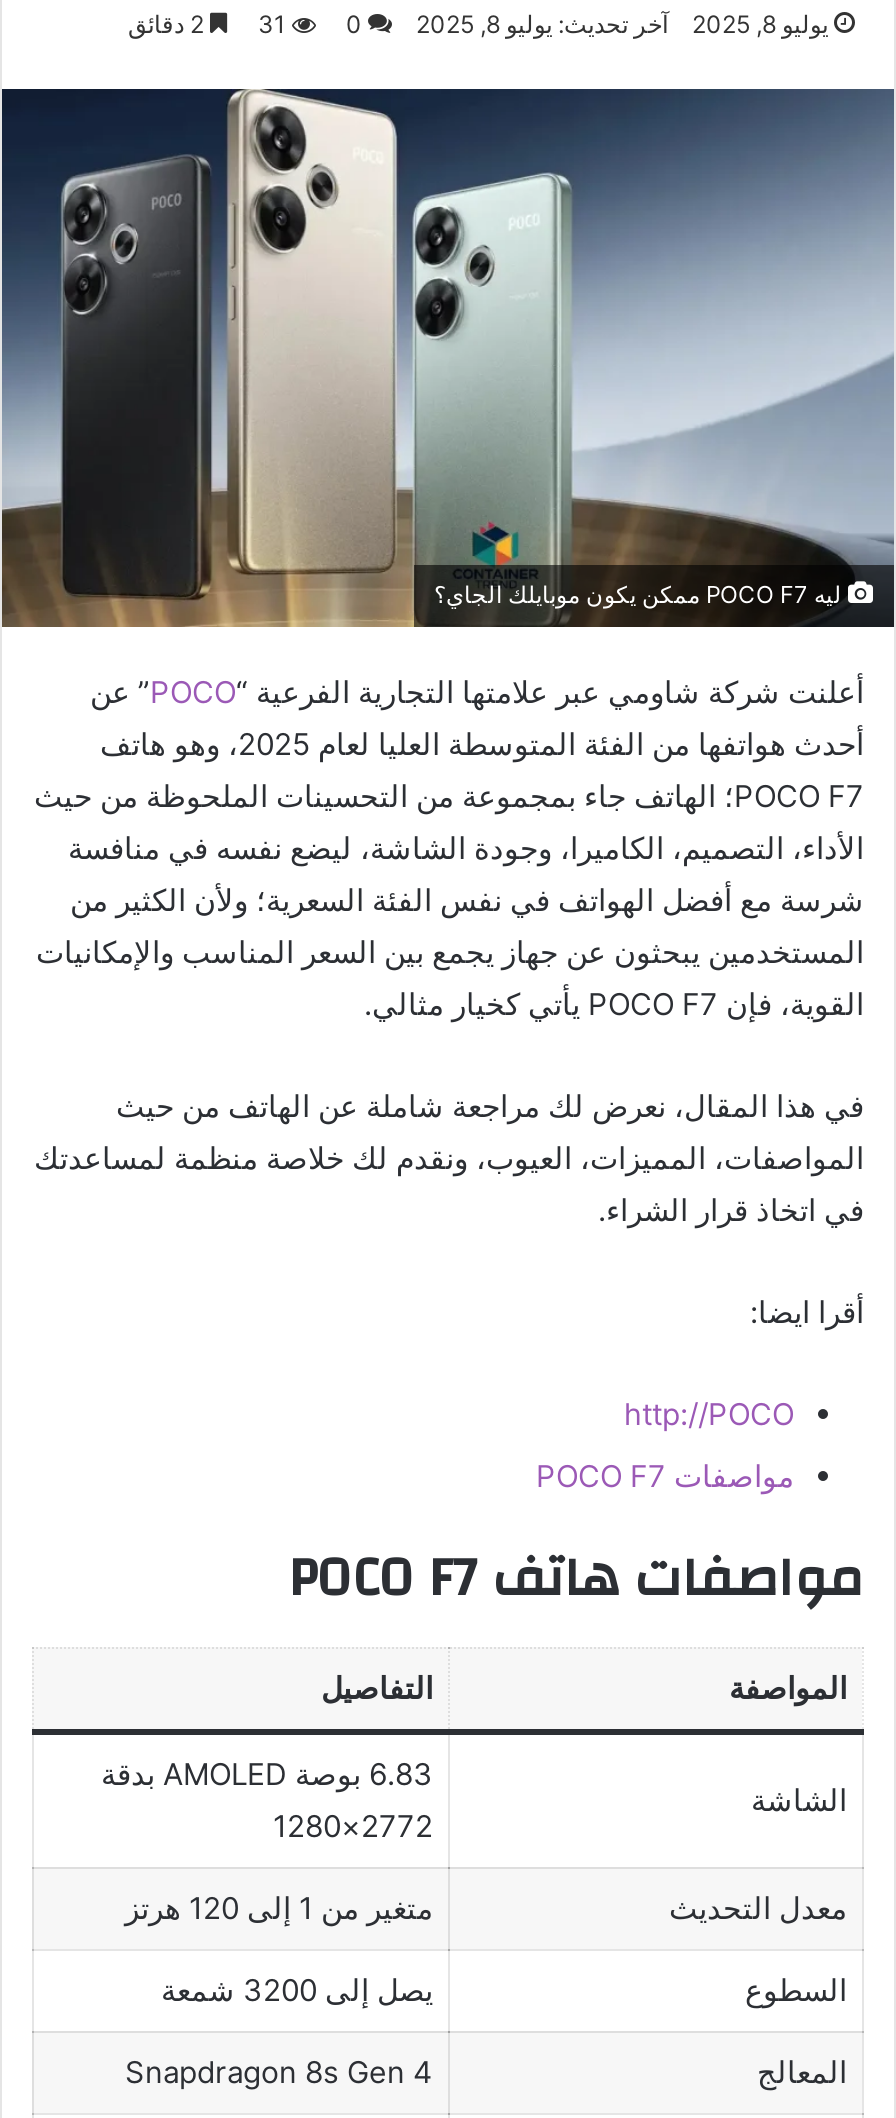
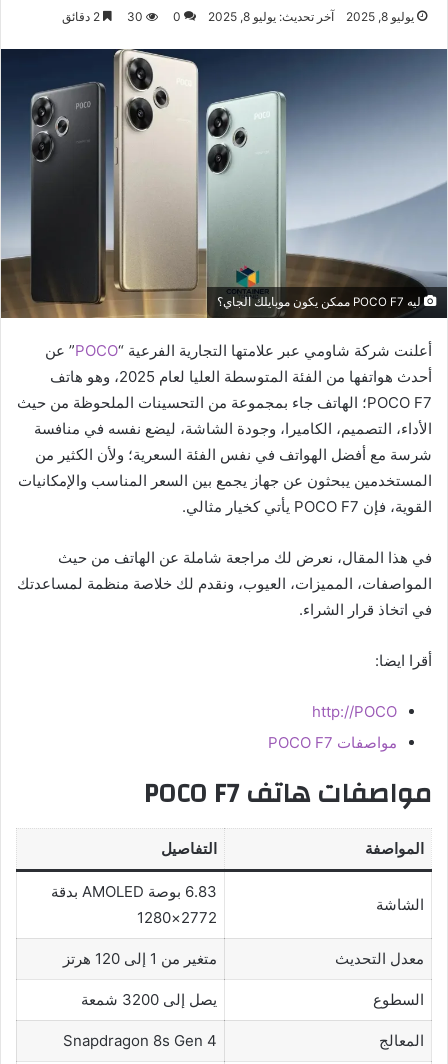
[258,9,286,39] 31 -> [127,9,143,24] 30

